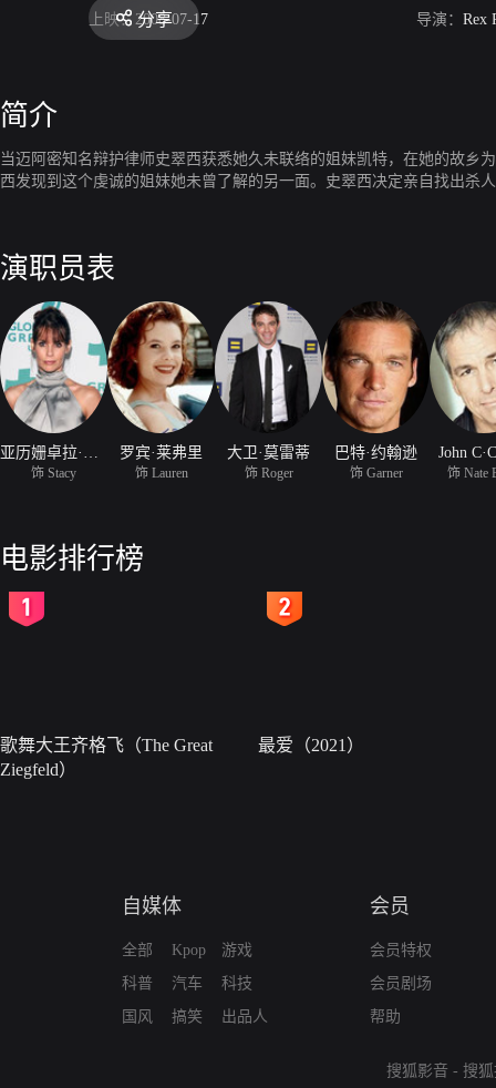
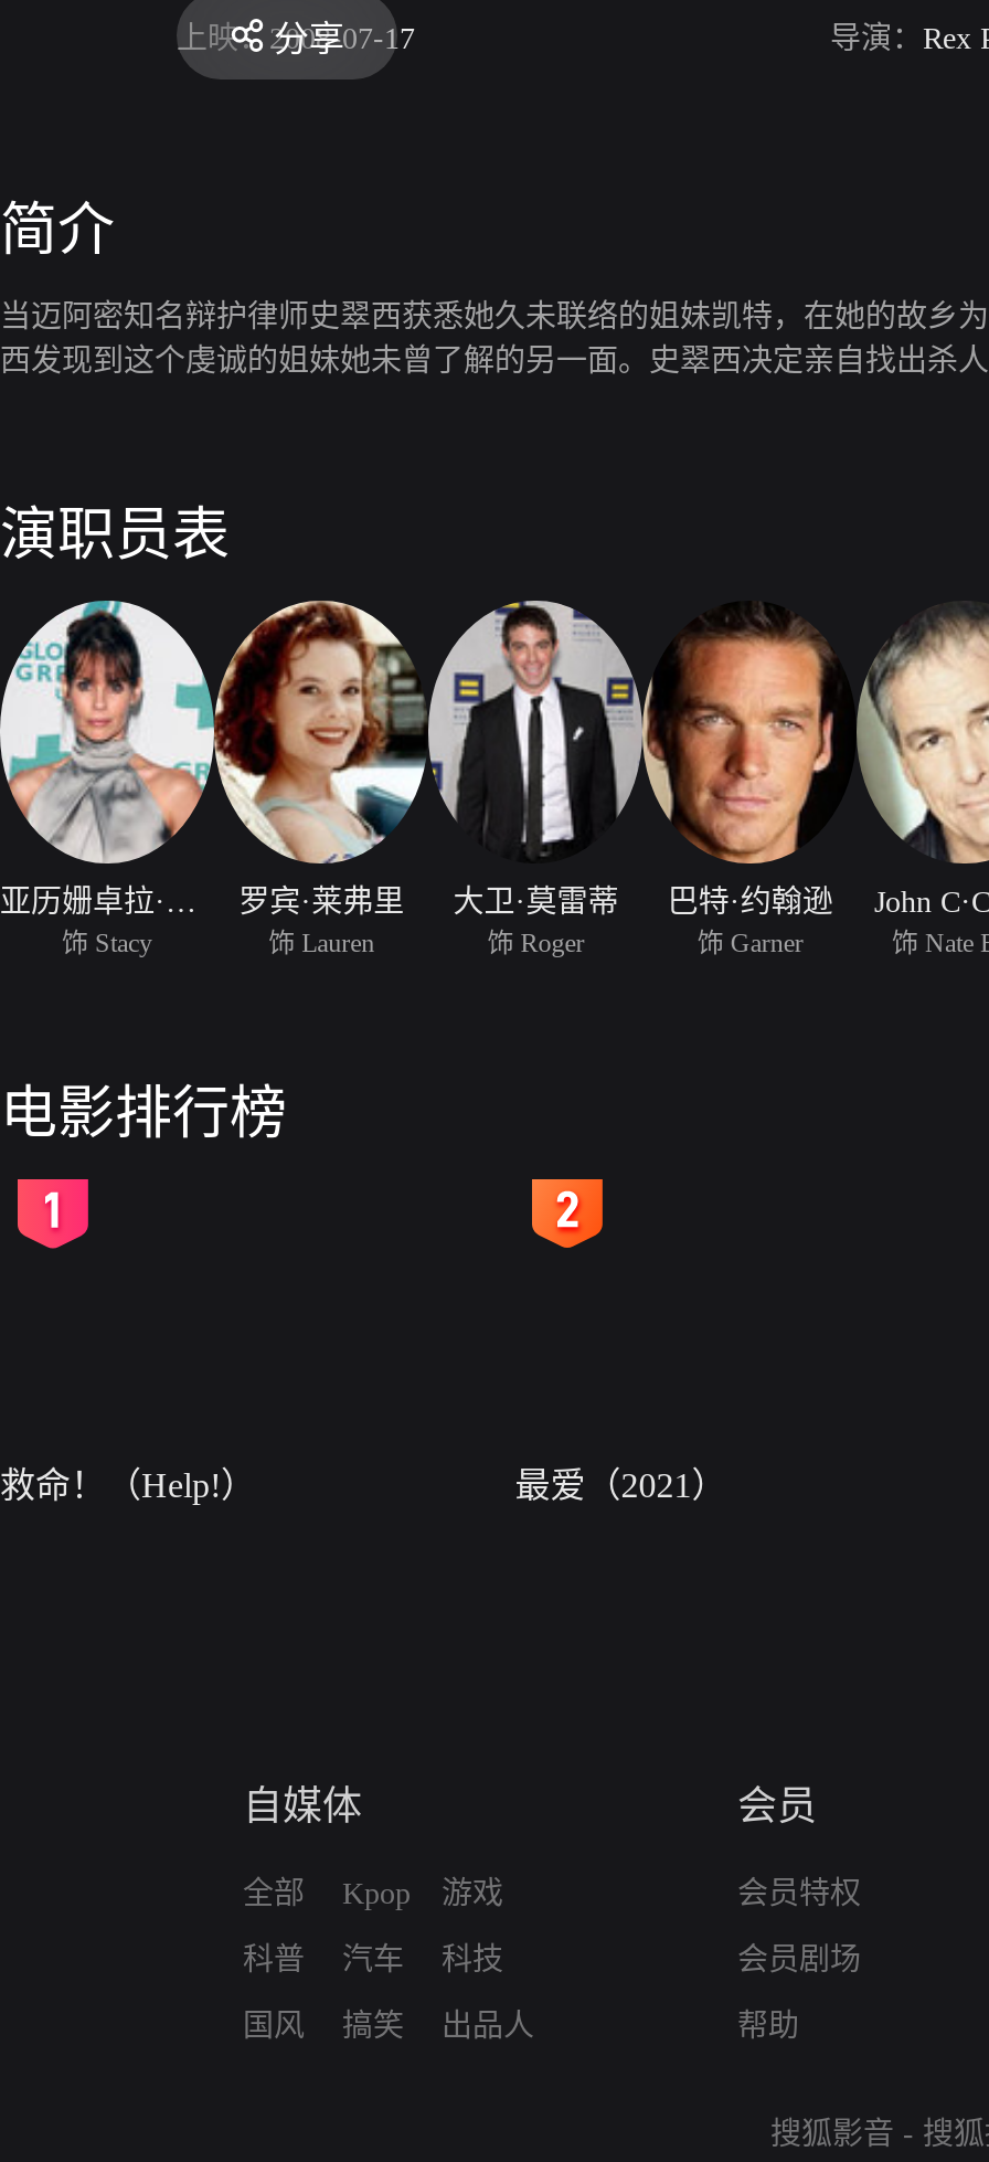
[0,736,213,779] 歌舞大王齐格飞（The Great | Ziegfeld） -> [0,1467,256,1504] 救命！（Help!）

